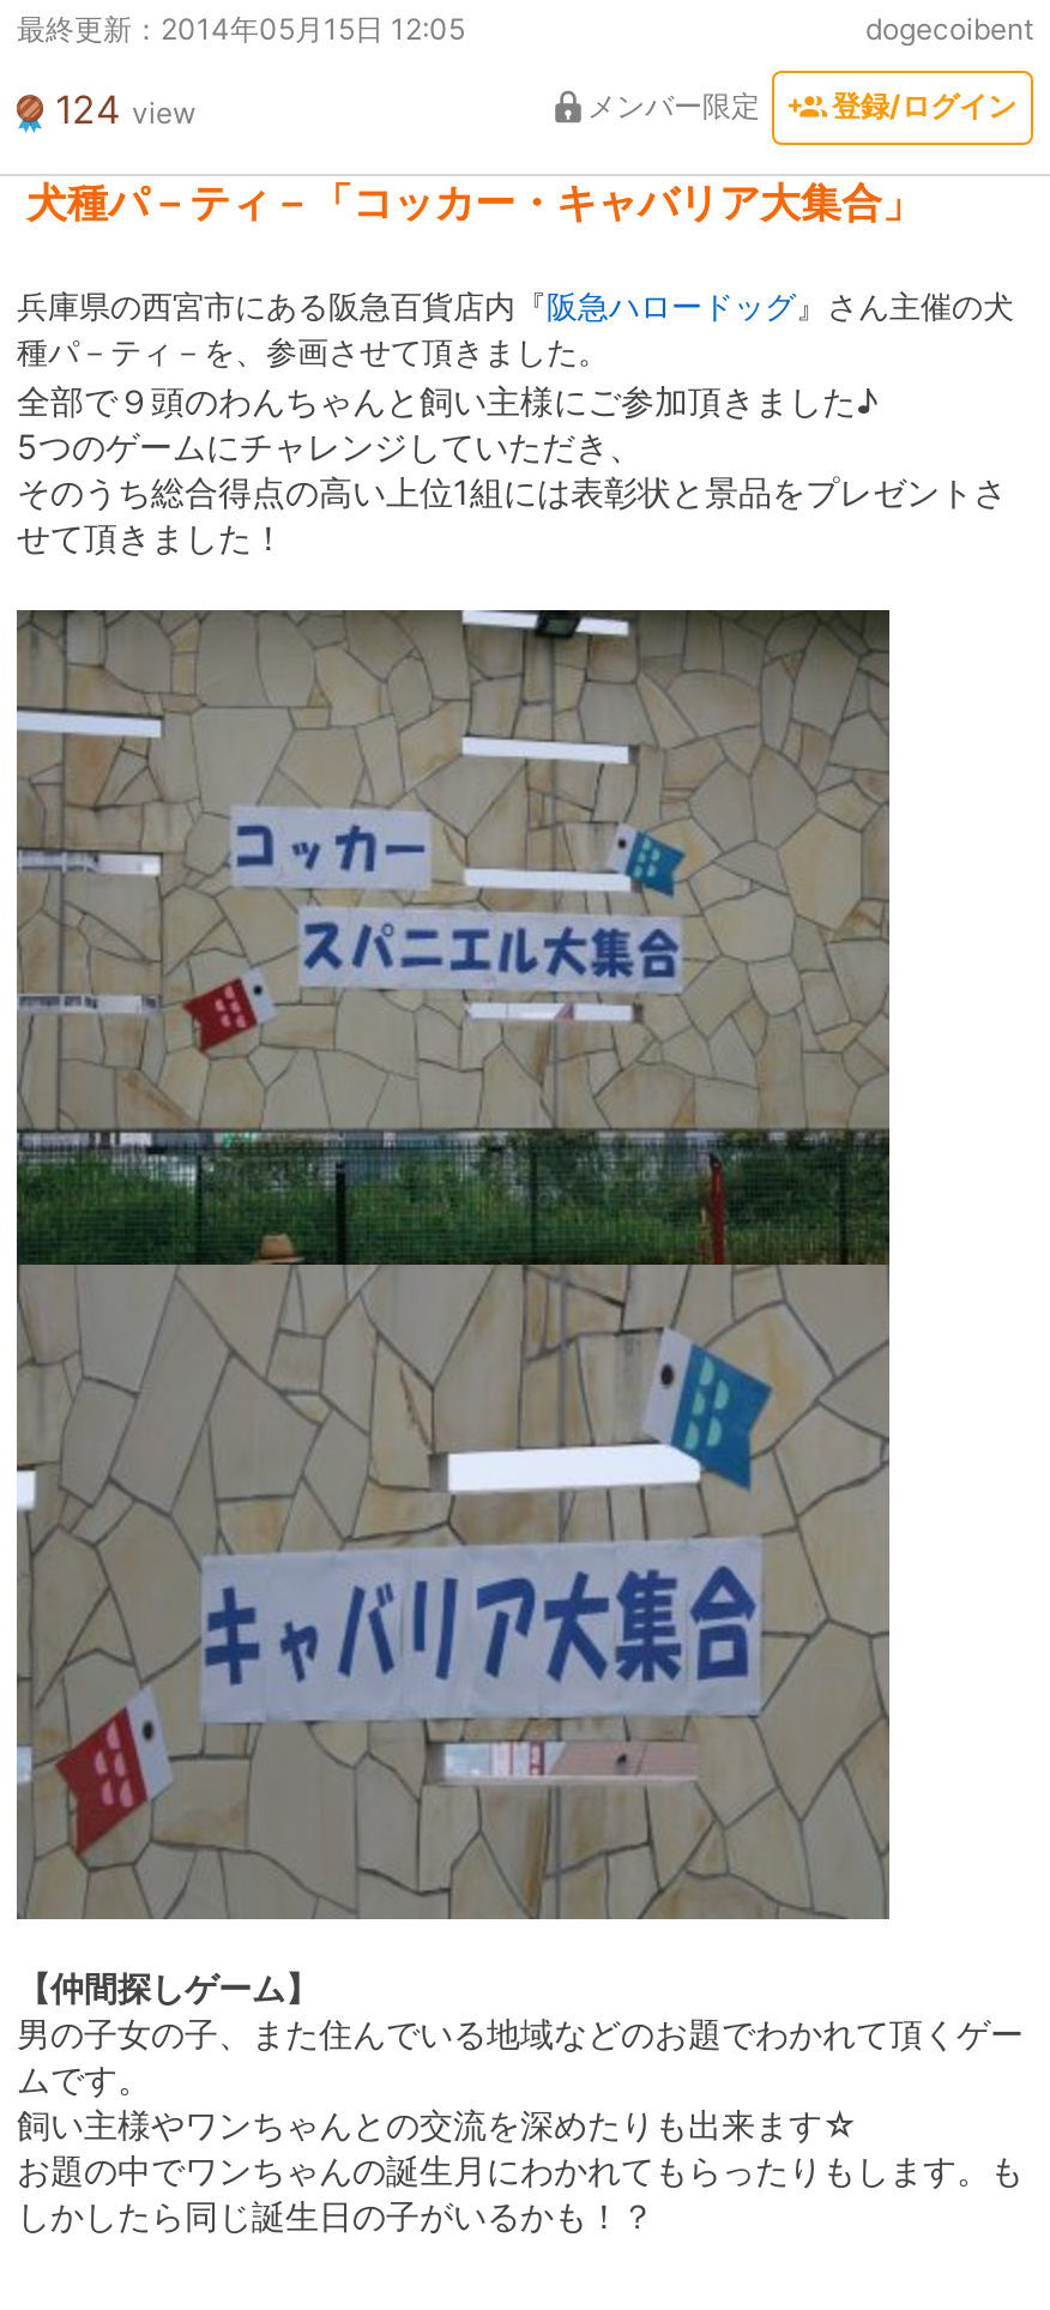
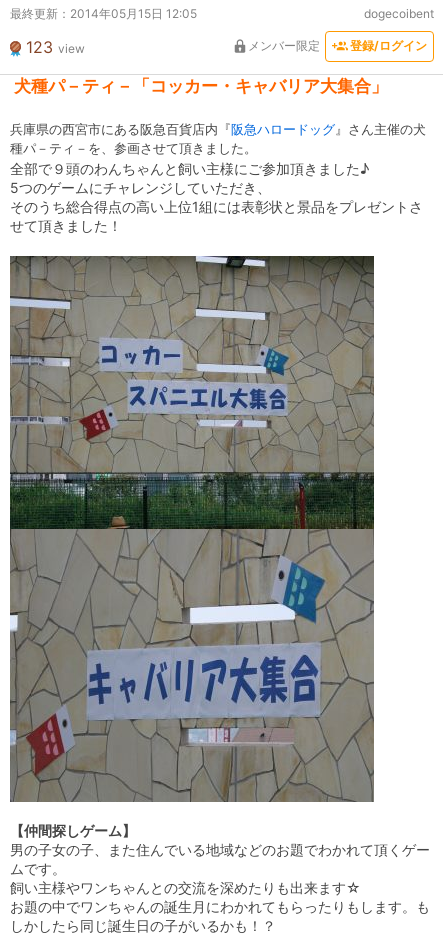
[55,84,197,132] 124 view -> [26,36,85,56] 123 view

